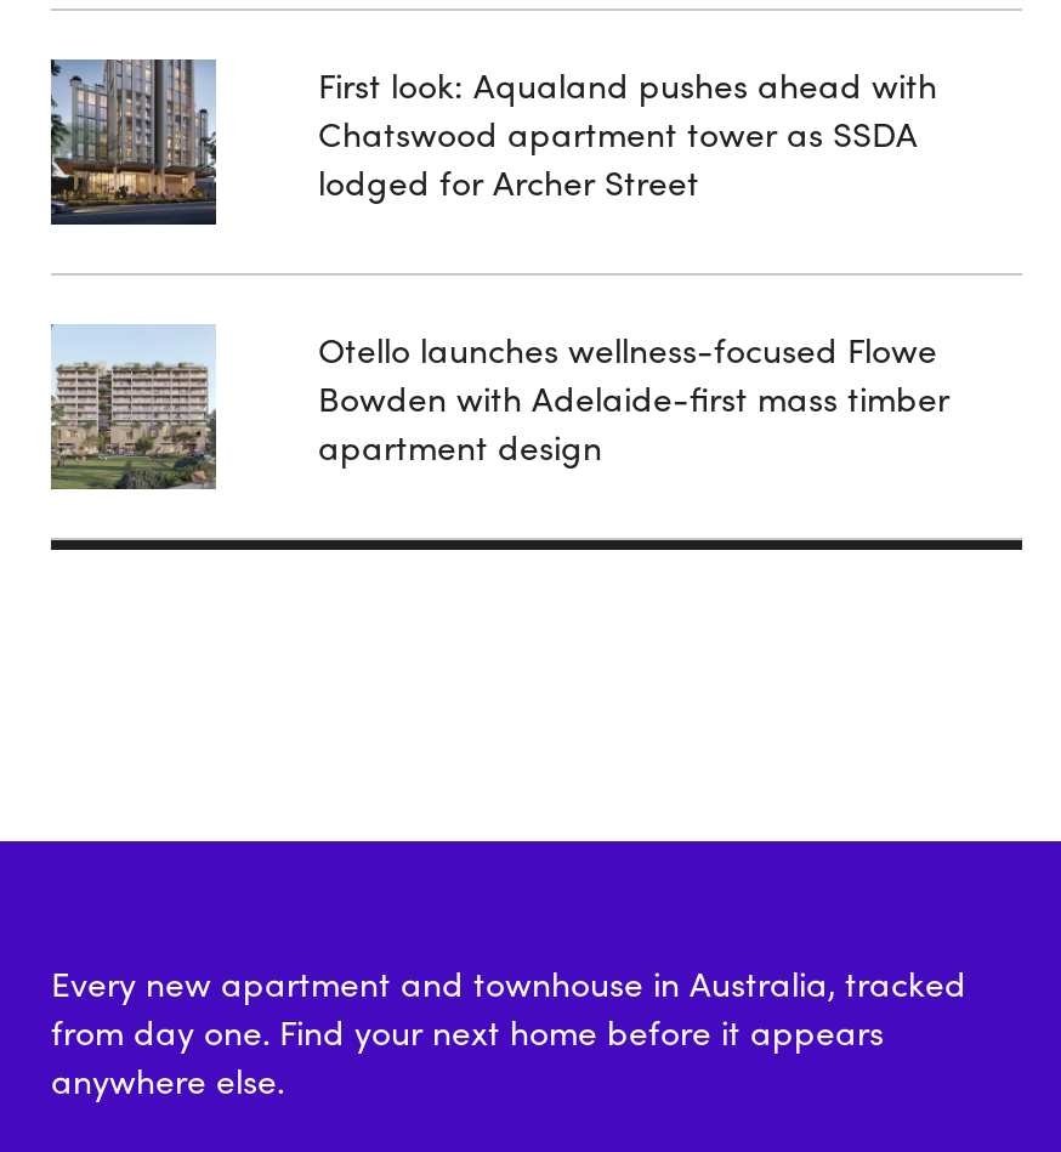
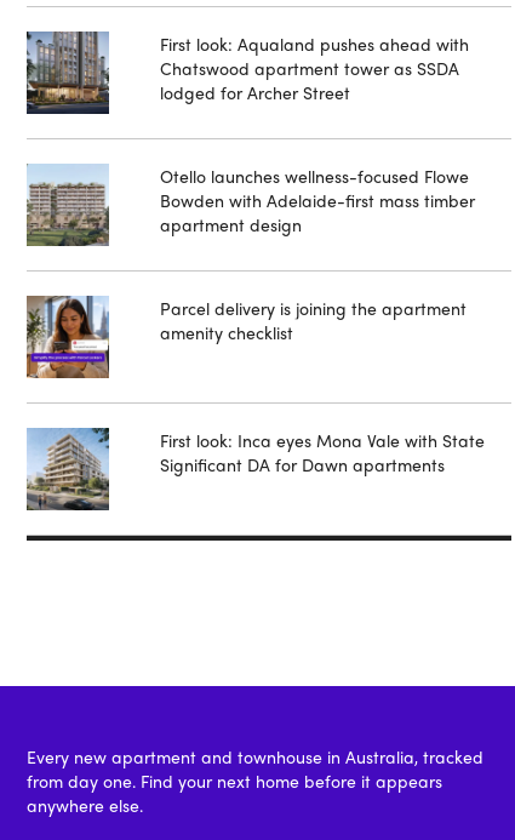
none -> [25,296,110,379] [image]
none -> [27,427,110,510] [image]
none -> [160,296,467,344] Parcel delivery is joining the apartment | amenity checklist
none -> [160,428,485,477] First look: Inca eyes Mona Vale with State | Significant DA for Dawn apartments

